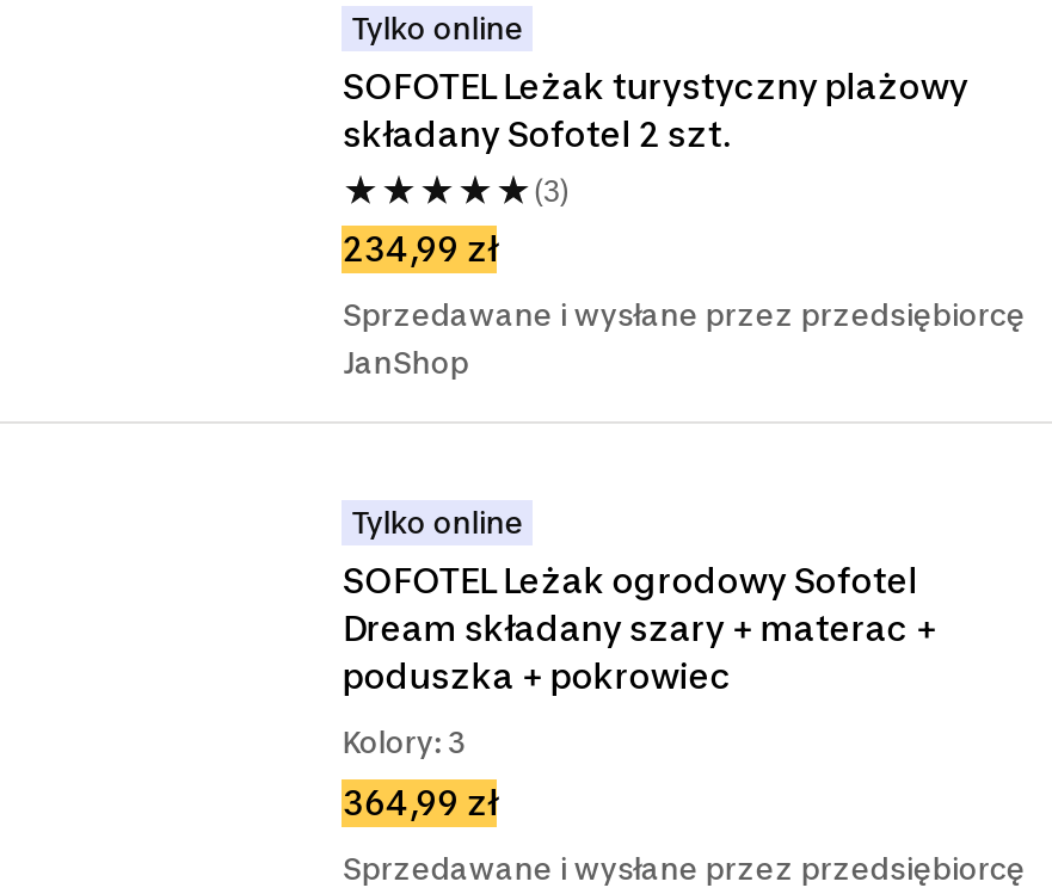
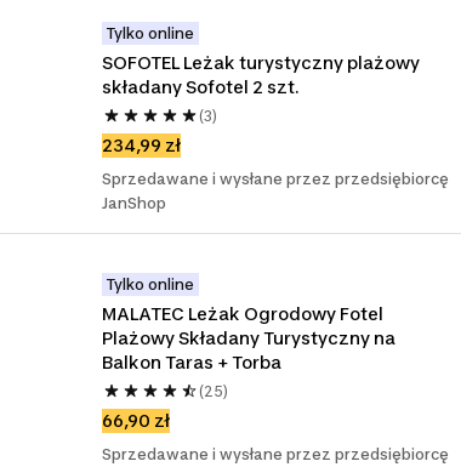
[342,559,937,695] SOFOTEL Leżak ogrodowy Sofotel | Dream składany szary + materac + | poduszka + pokrowiec -> [102,303,396,372] MALATEC Leżak Ogrodowy Fotel | Plażowy Składany Turystyczny na | Balkon Taras + Torba
[342,724,464,760] Kolory: 3 -> [199,382,228,400] (25)
[342,781,497,822] 364,99 zł -> [102,410,170,430] 66,90 zł

